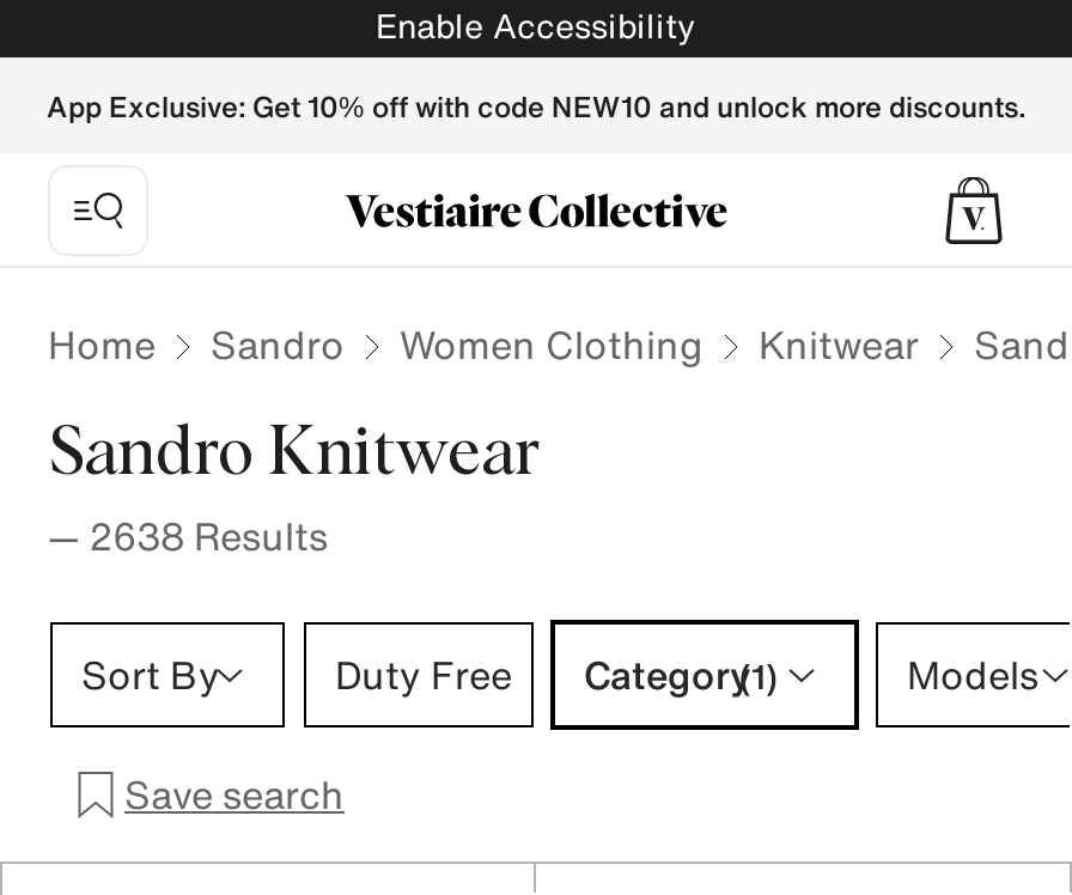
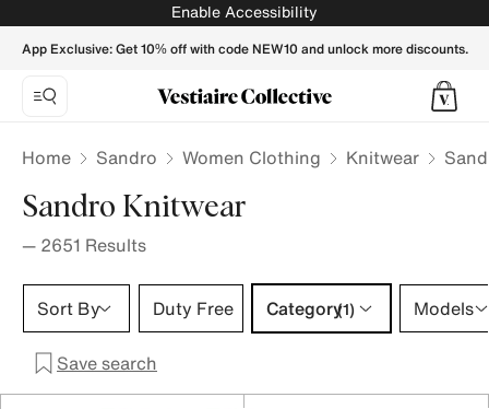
[48,507,328,565] — 2638 Results -> [22,232,146,258] — 2651 Results

